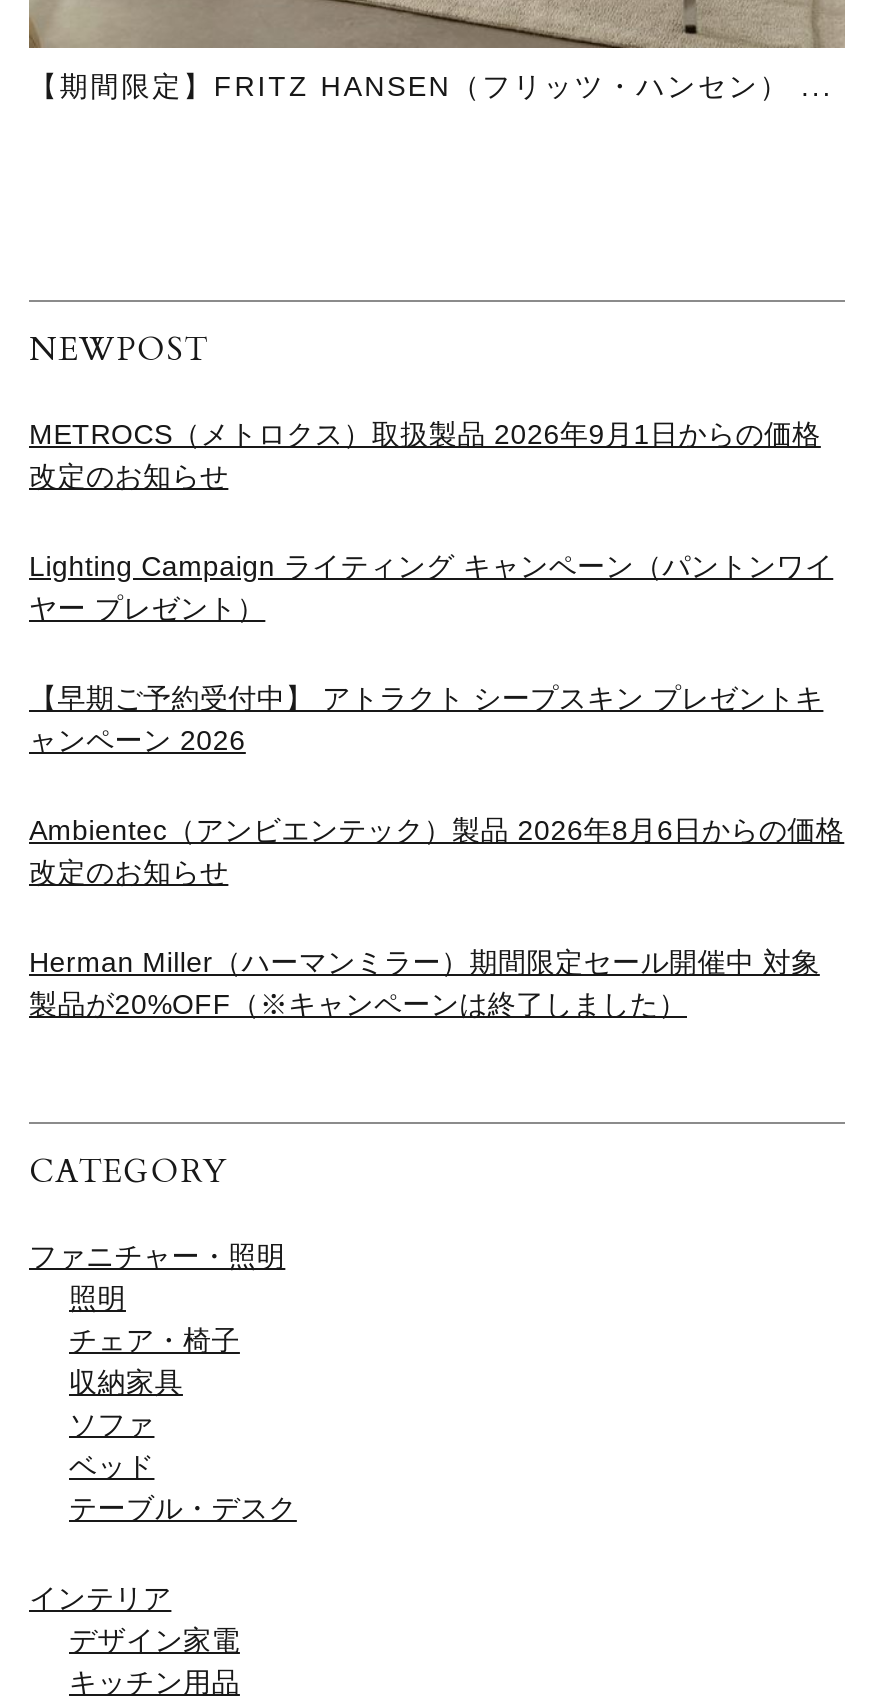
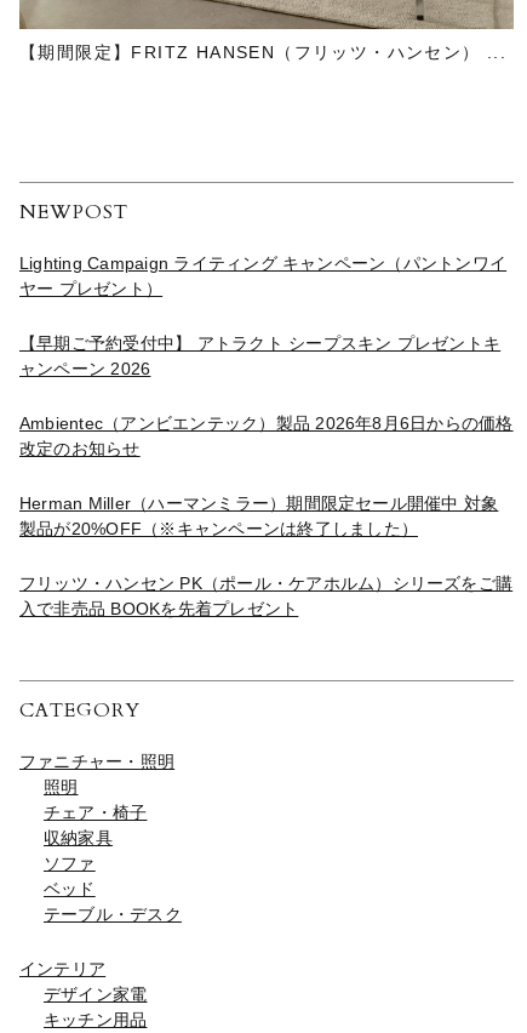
[29,419,821,493] METROCS（メトロクス）取扱製品 2026年9月1日からの価格 | 改定のお知らせ -> none
moved [29,551,844,1021] -> [19,254,513,539]: Lighting Campaign ライティング キャンペーン（パントンワイ | 【早期ご予約受付中】 アトラクト シープスキン プレゼントキ | ャンペーン 2026 | Ambientec（アンビエンテック）製品 2026年8月6日からの価格 | 改定のお知らせ | Herman Miller（ハーマンミラー）期間限定セール開催中 対象 | 製品が20%OFF（※キャンペーンは終了しました）
none -> [19,574,513,619] フリッツ・ハンセン PK（ポール・ケアホルム）シリーズをご購 | 入で非売品 BOOKを先着プレゼント

